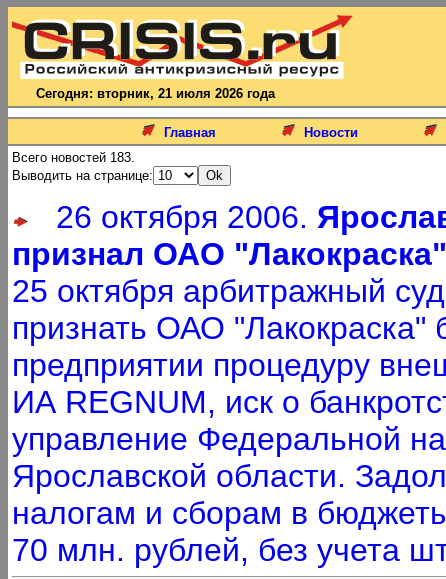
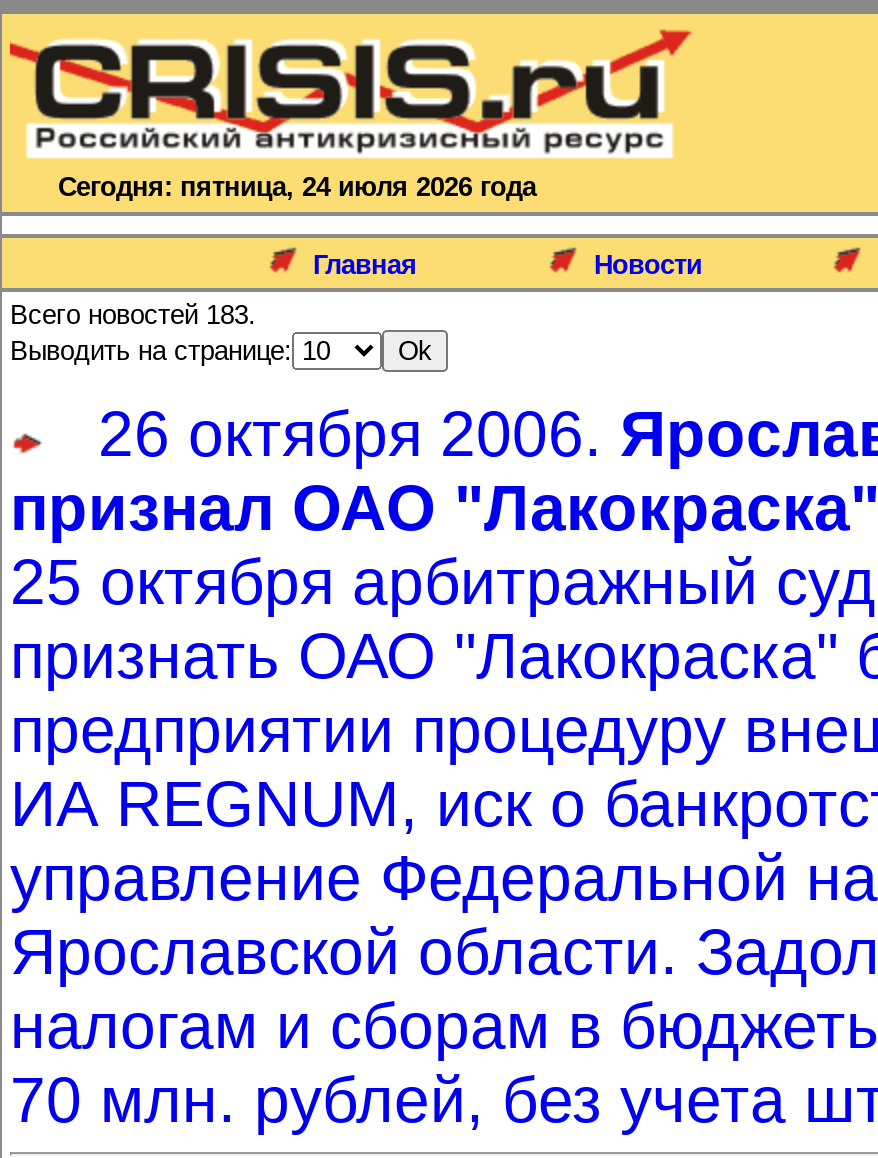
[12,86,275,101] Сегодня: вторник, 21 июля 2026 года -> [10,172,536,202] Сегодня: пятница, 24 июля 2026 года

